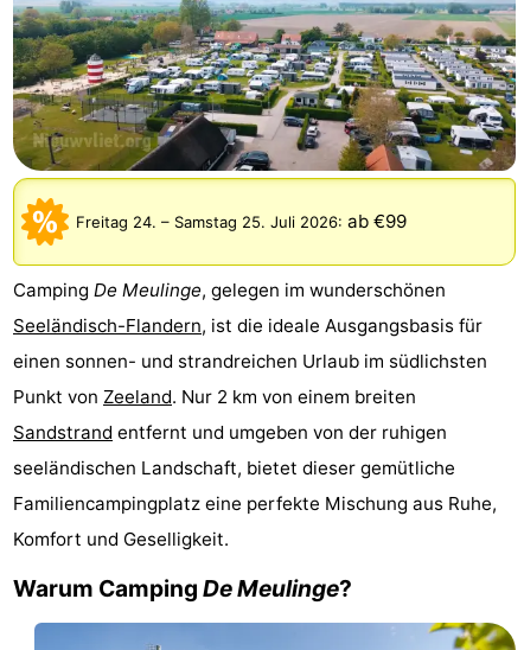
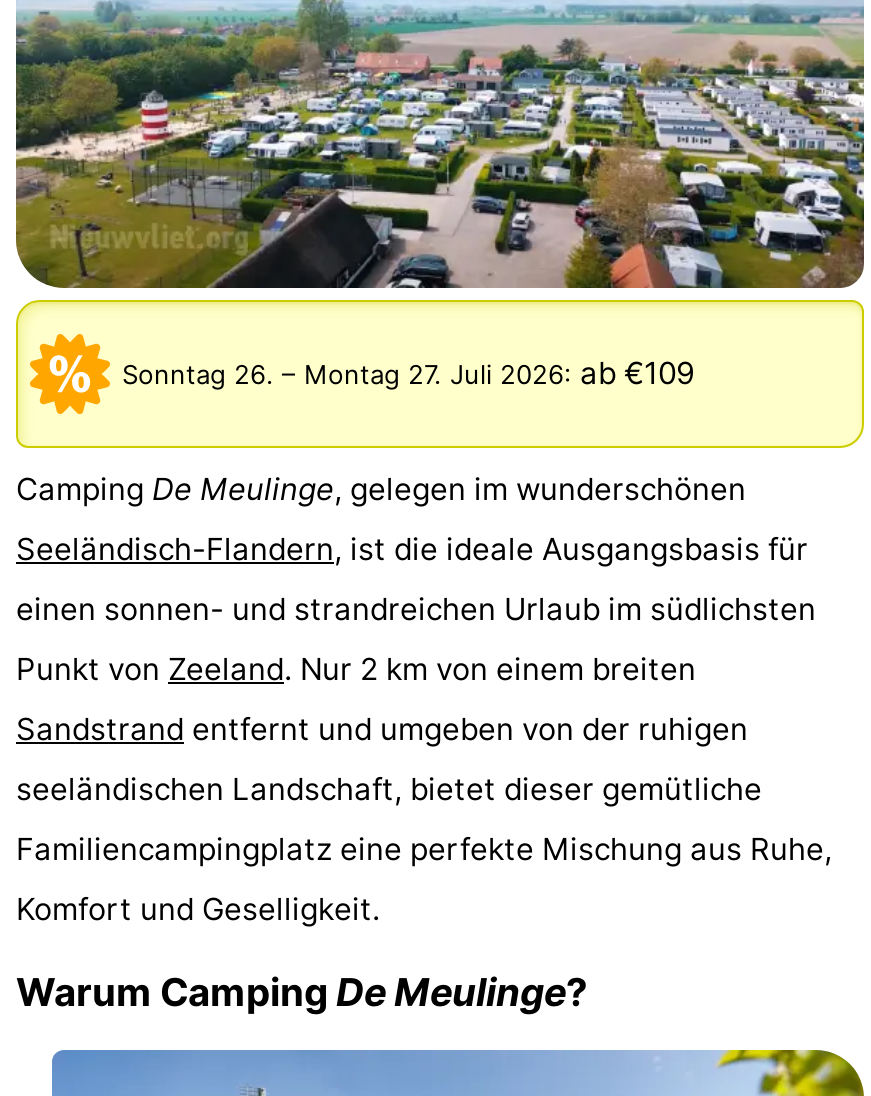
[76,210,407,232] Freitag 24. – Samstag 25. Juli 2026: ab €99 -> [122,353,694,391] Sonntag 26. – Montag 27. Juli 2026: ab €109

